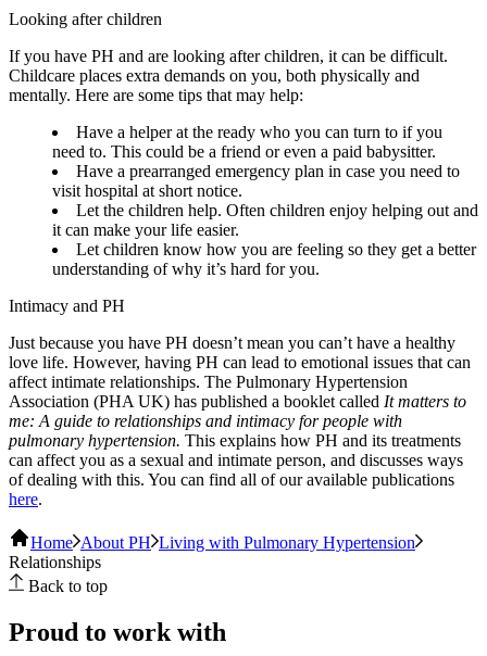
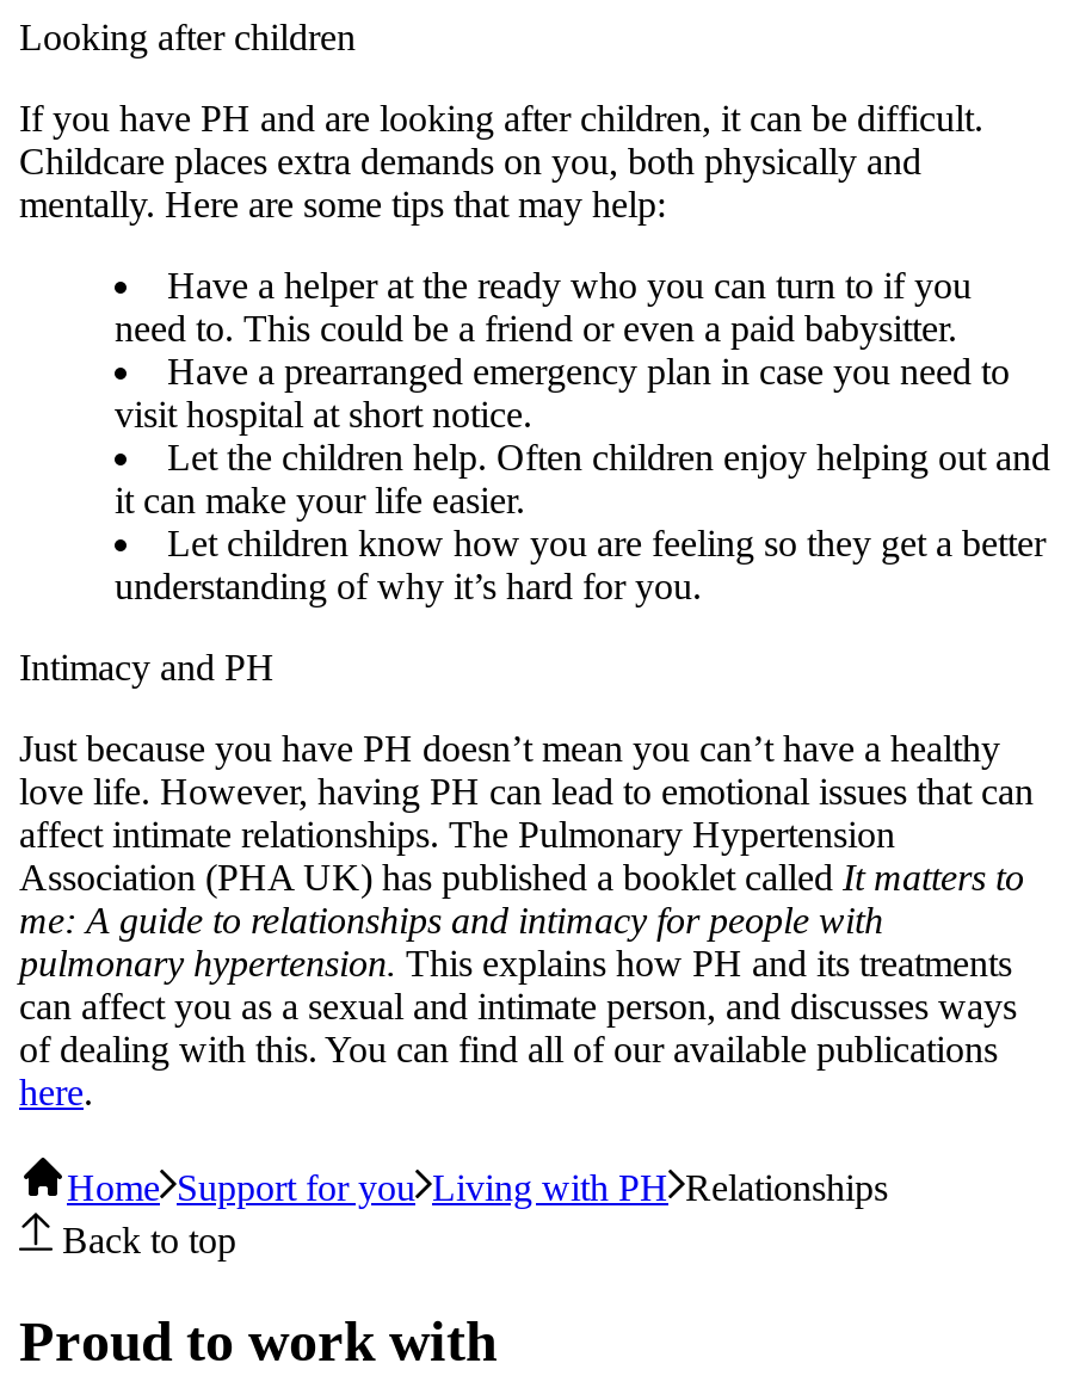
[9,533,415,571] Home About PH Living with Pulmonary Hypertension | Relationships -> [67,1167,888,1208] Home Support for you Living with PH Relationships

